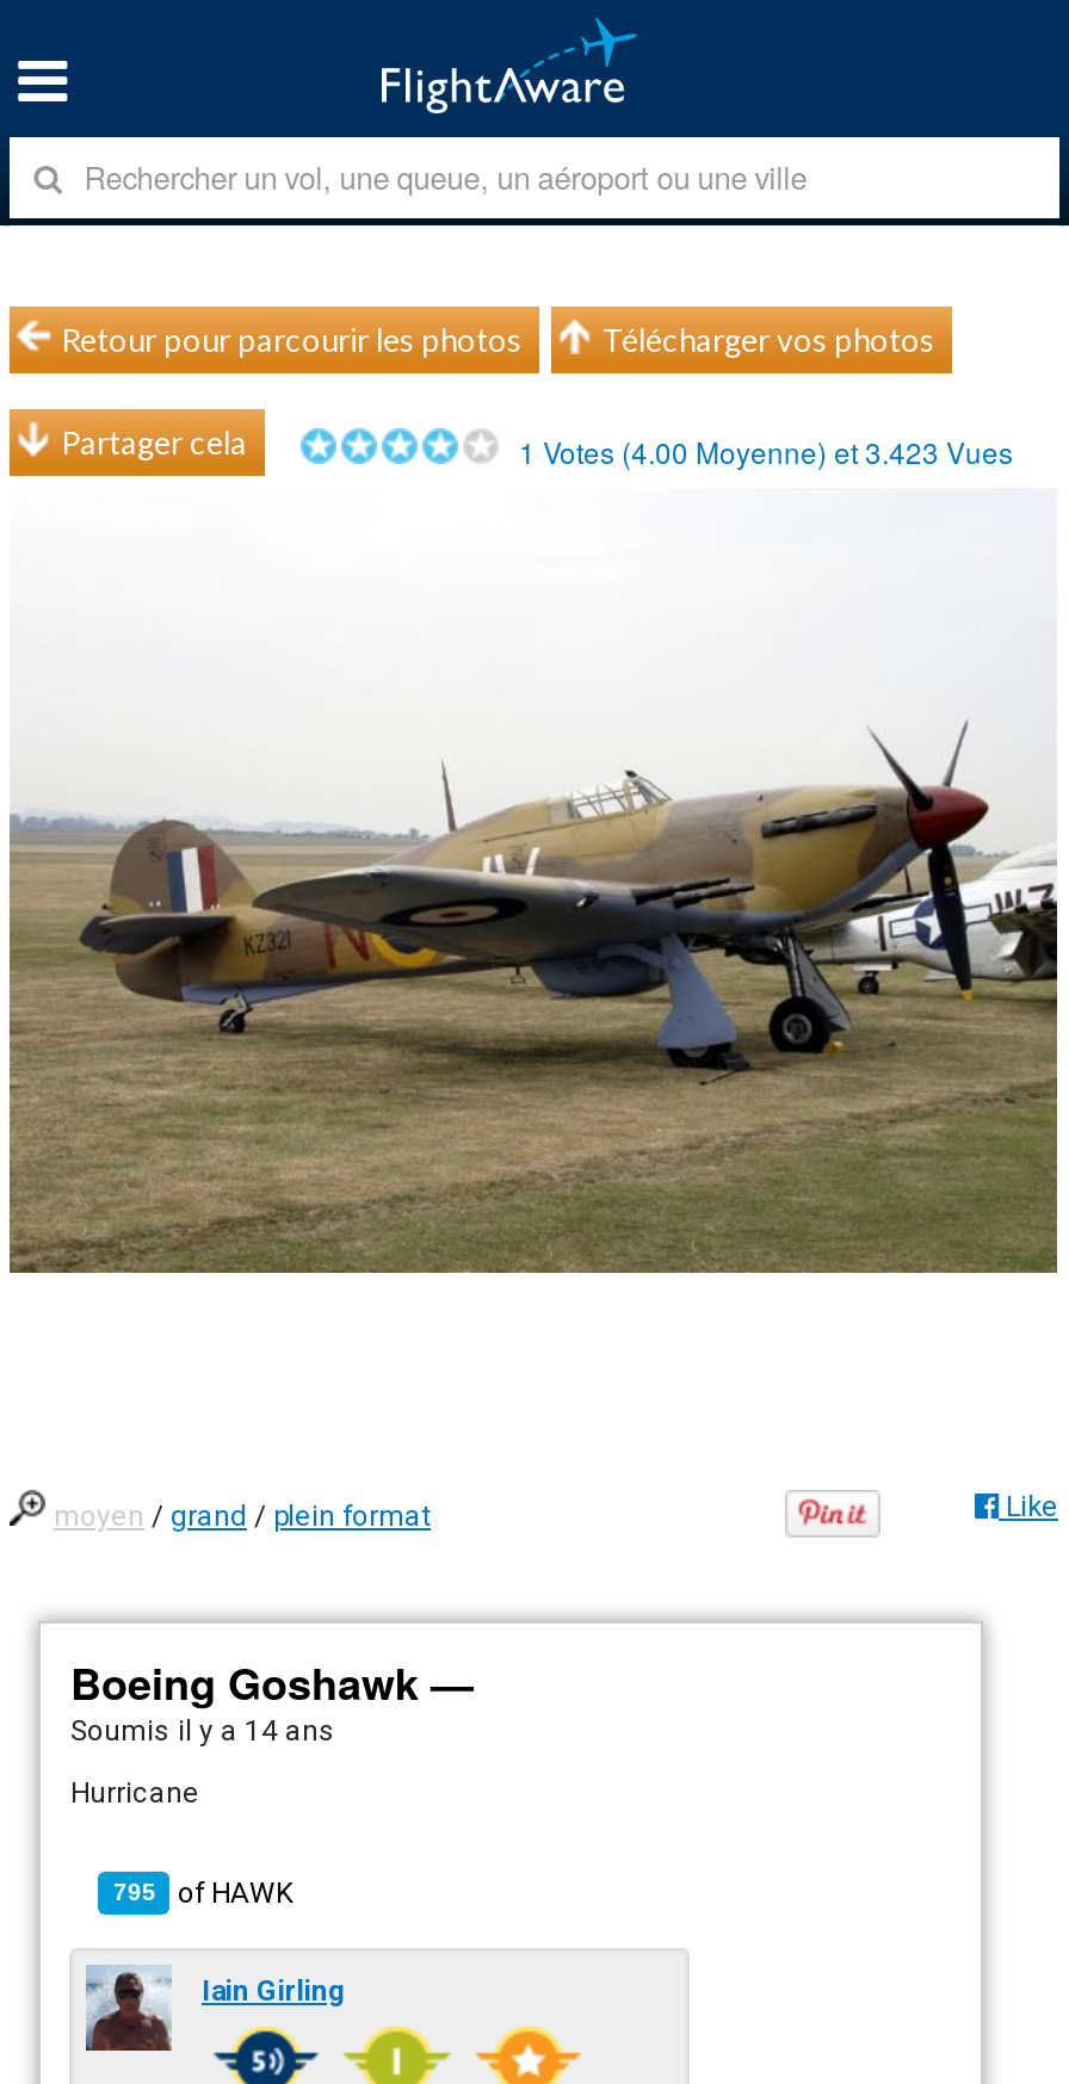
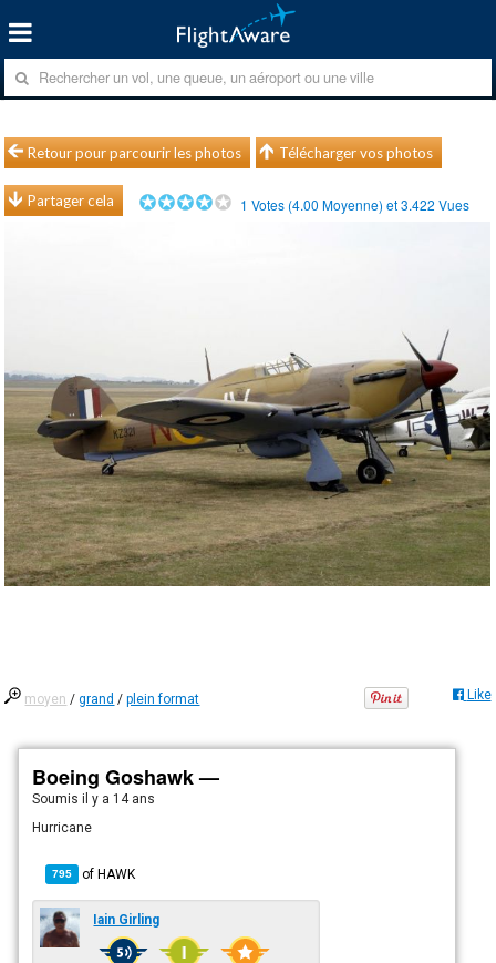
[519,430,1027,471] 1 Votes (4.00 Moyenne) et 3.423 Vues -> [241,195,477,214] 1 Votes (4.00 Moyenne) et 3.422 Vues

